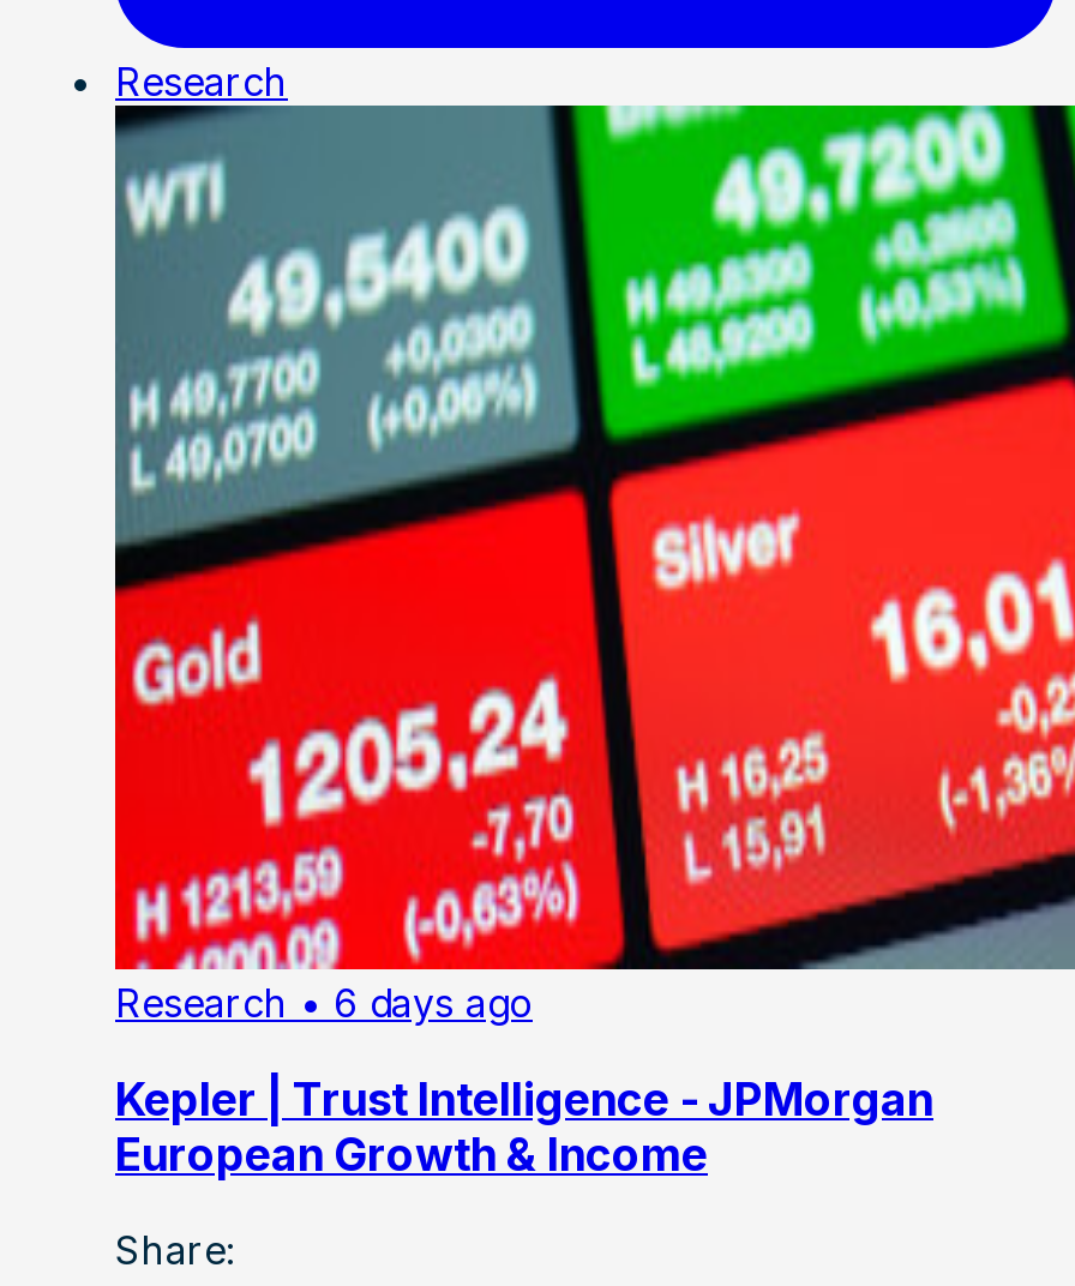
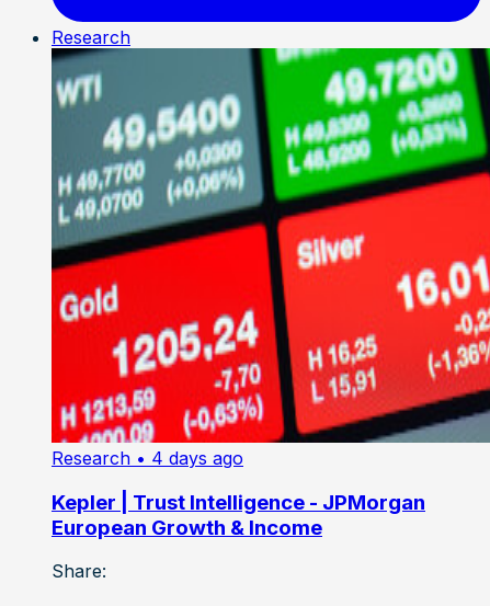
[115,979,533,1027] Research • 6 days ago -> [52,447,243,469] Research • 4 days ago

